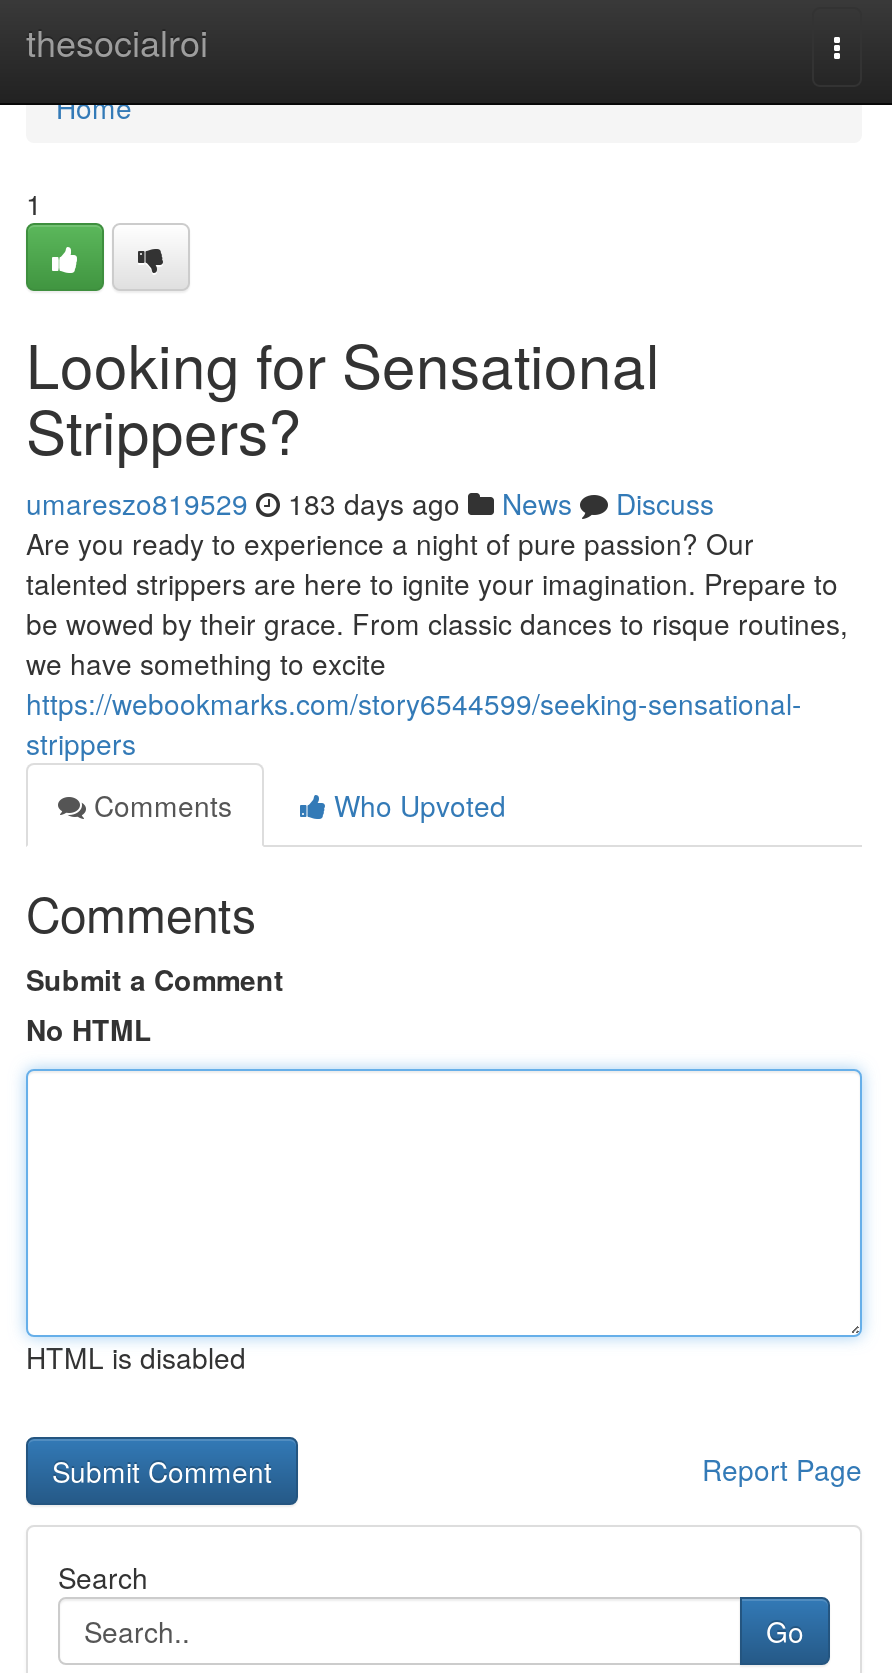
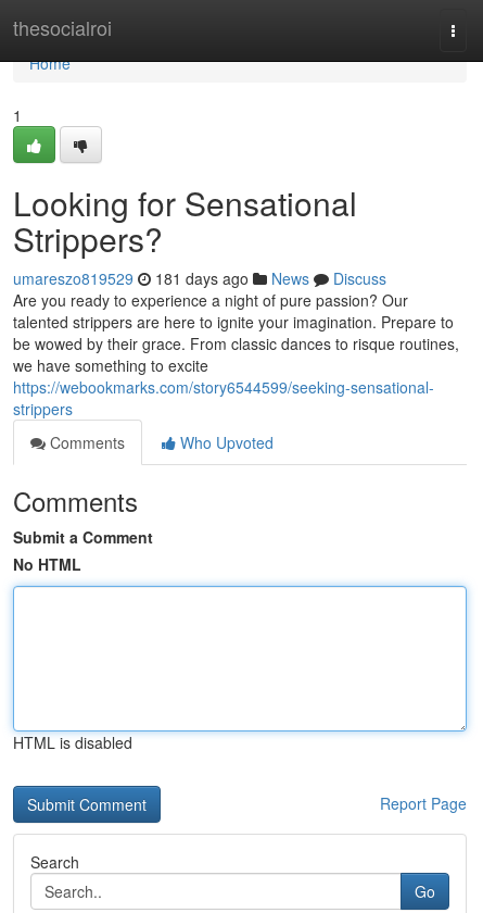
[26,483,714,523] umareszo819529 183 days ago News Discuss -> [13,267,386,289] umareszo819529 181 days ago News Discuss

